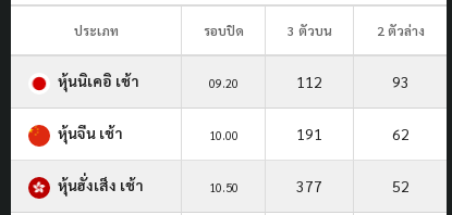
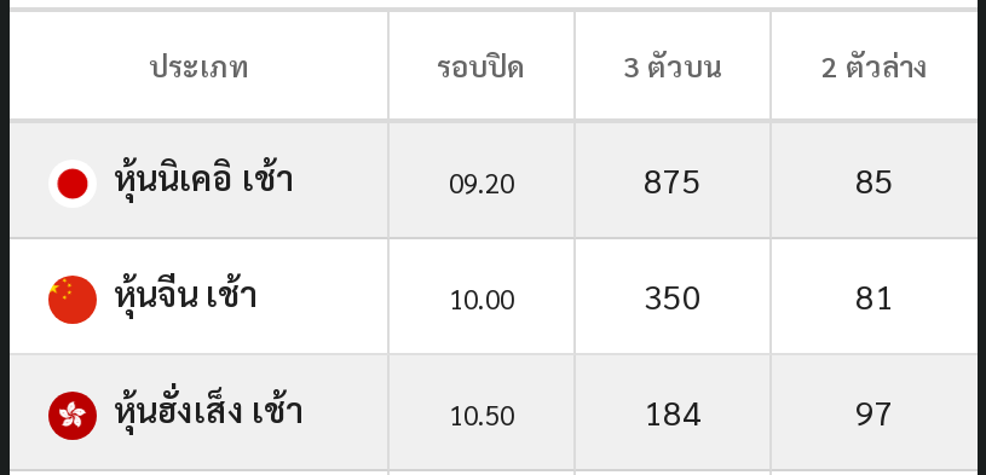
[296,71,322,91] 112 -> [644,157,702,200] 875
[392,71,409,91] 93 -> [855,157,894,200] 85
[296,124,322,143] 191 -> [644,273,702,316] 350
[392,124,409,143] 62 -> [855,273,894,316] 81
[296,176,322,195] 377 -> [644,389,702,432] 184
[392,176,409,195] 52 -> [855,389,894,432] 97

